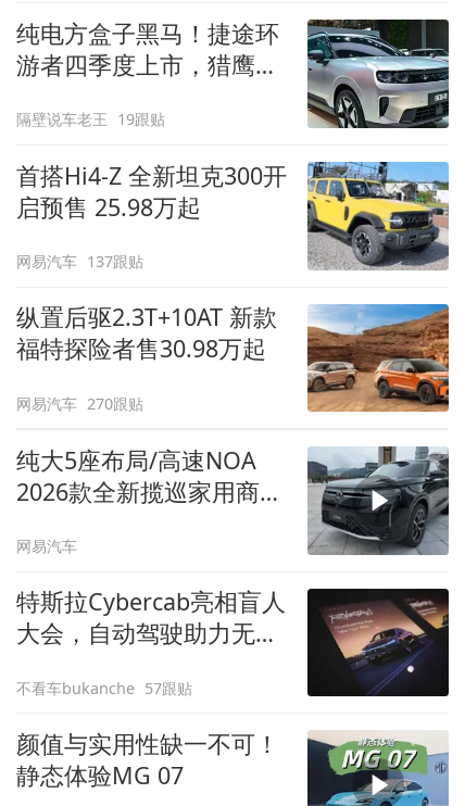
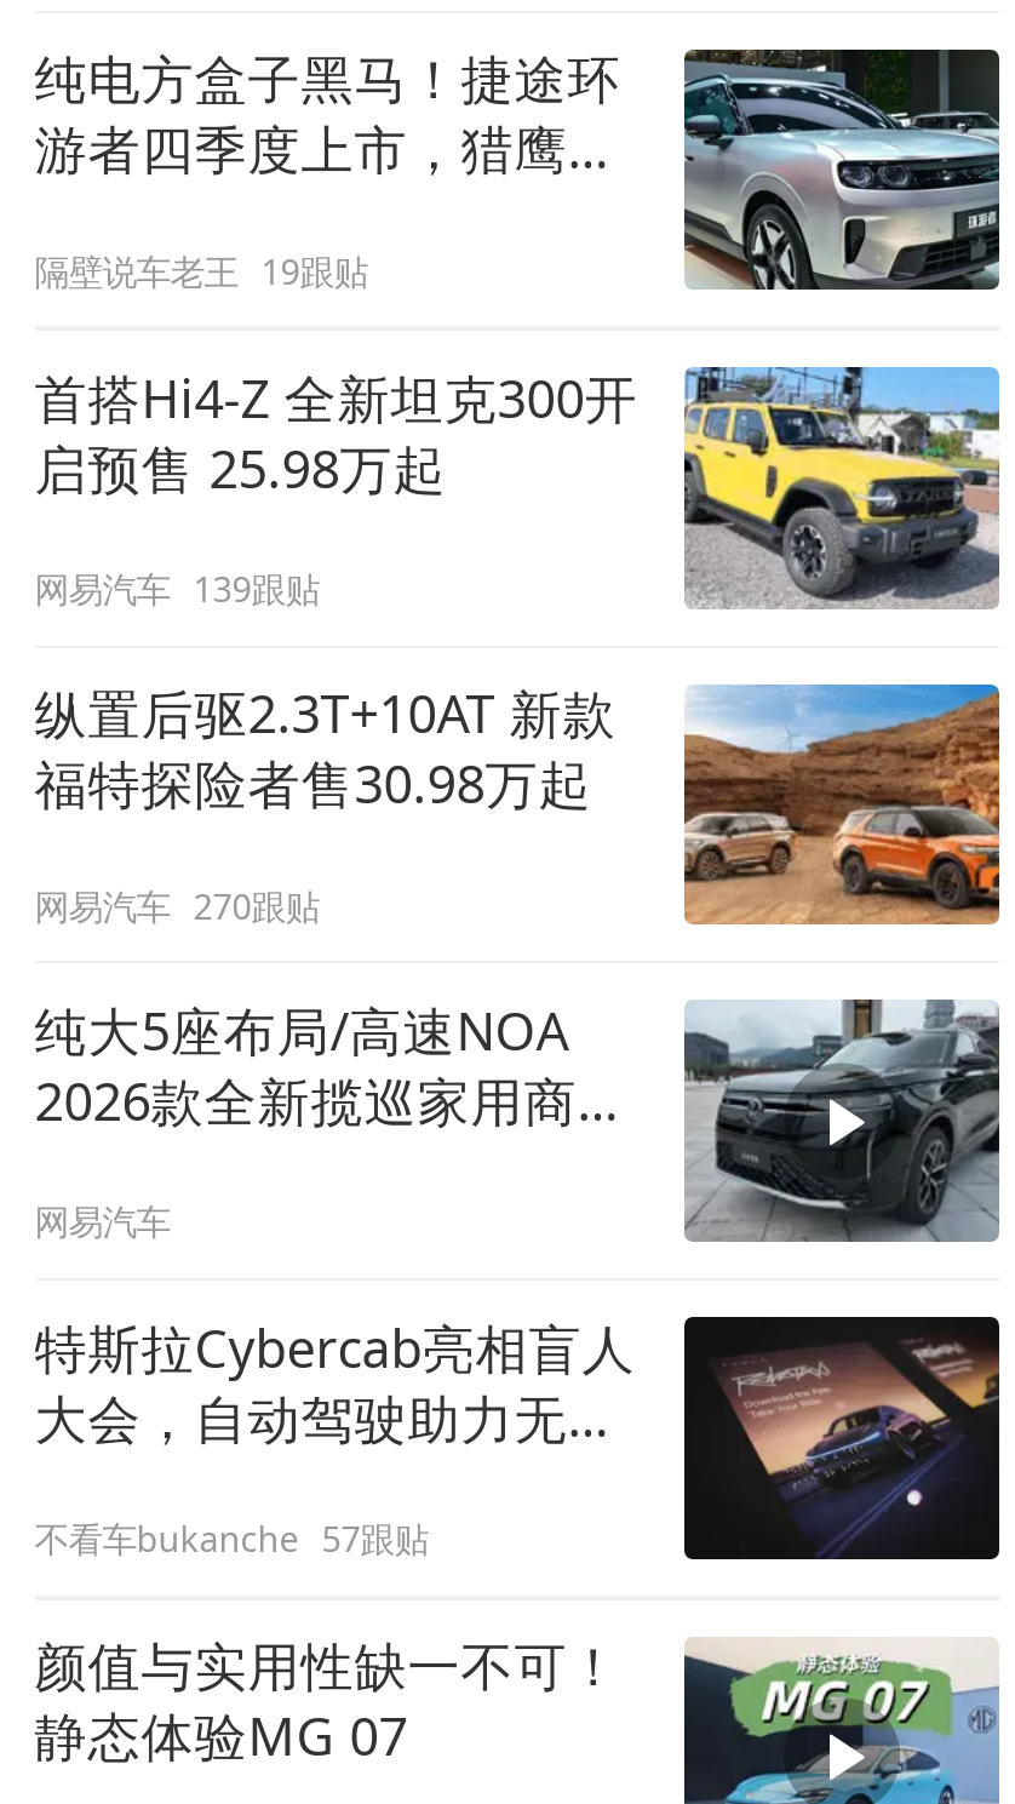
[16,251,144,272] 网易汽车 137跟贴 -> [34,566,319,612] 网易汽车 139跟贴

